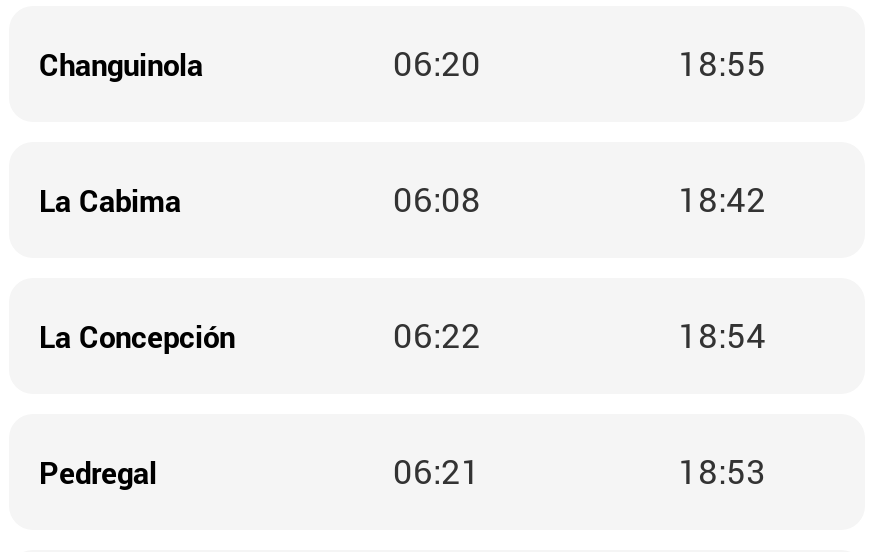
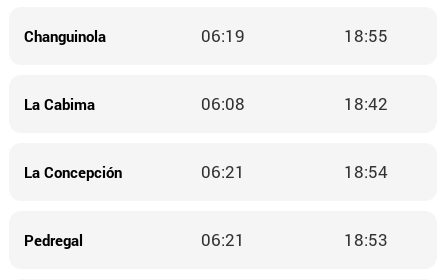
[393,40,481,86] 06:20 -> [201,24,245,47] 06:19
[393,312,481,358] 06:22 -> [201,160,245,183] 06:21

